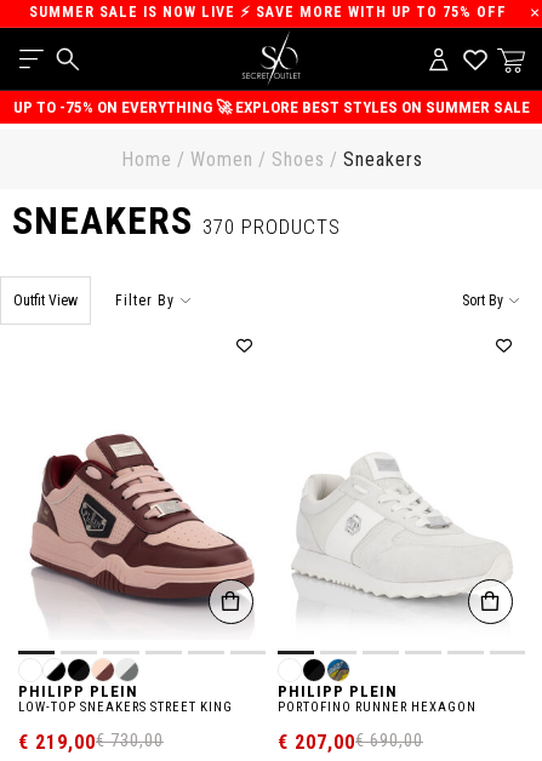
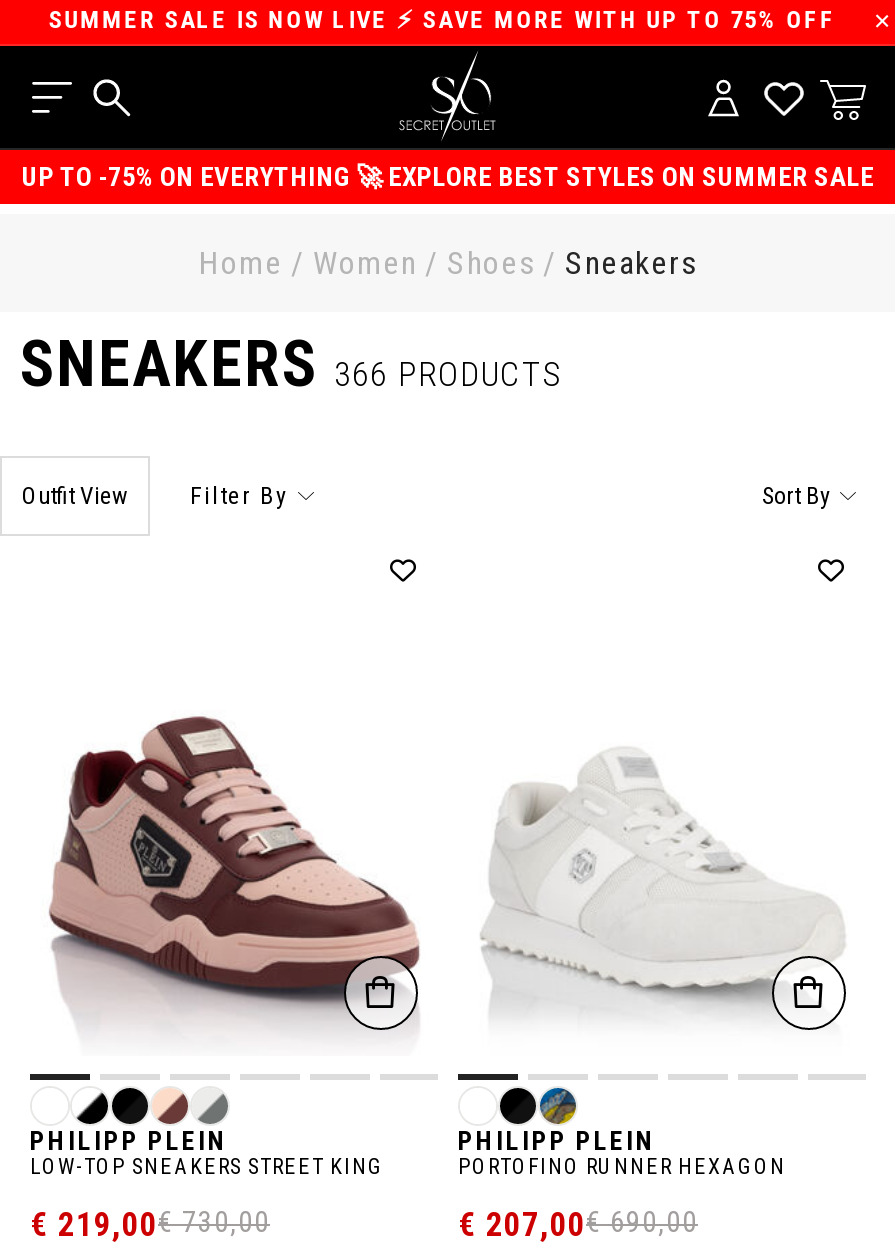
[12,198,341,244] SNEAKERS 370 PRODUCTS -> [20,326,562,402] SNEAKERS 366 PRODUCTS

